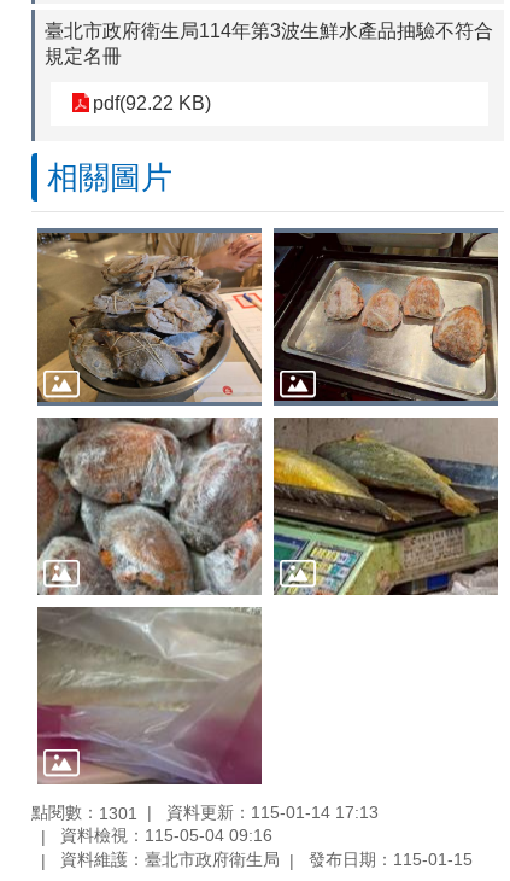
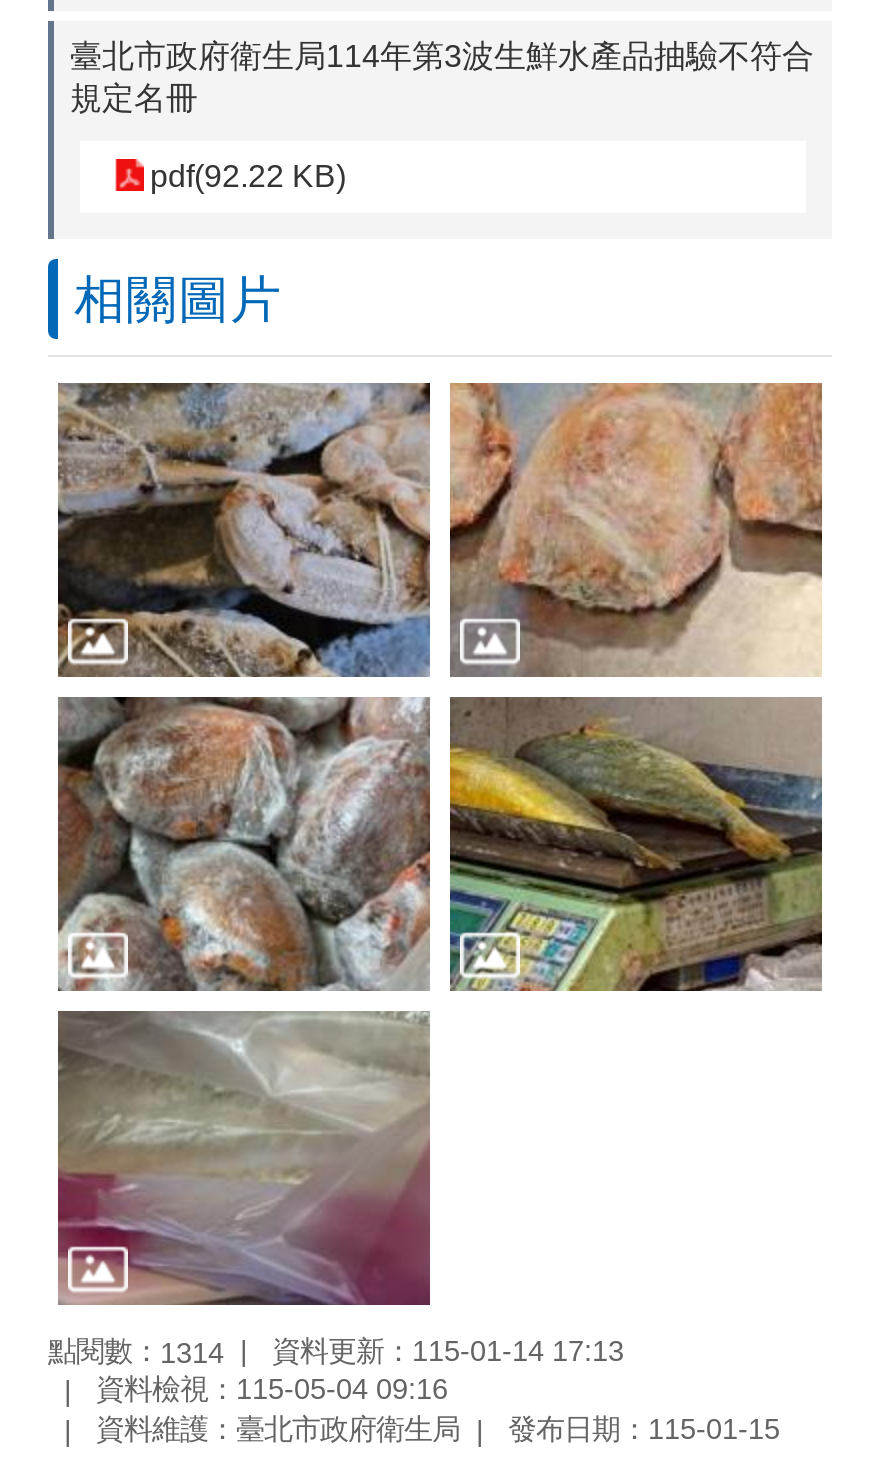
[36,228,263,406] [image] -> [56,383,432,677] [image]
[272,227,499,407] [image] -> [448,381,824,677] [image]
[31,802,379,823] 點閱數：1301 資料更新：115-01-14 17:13 -> [48,1334,624,1369] 點閱數：1314 資料更新：115-01-14 17:13

